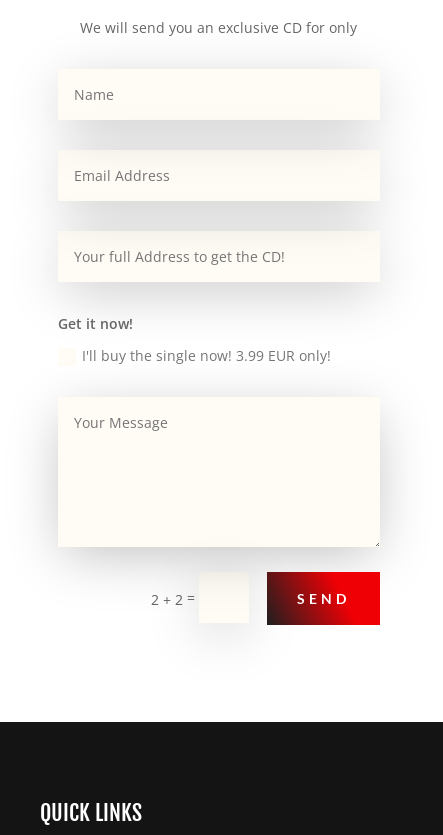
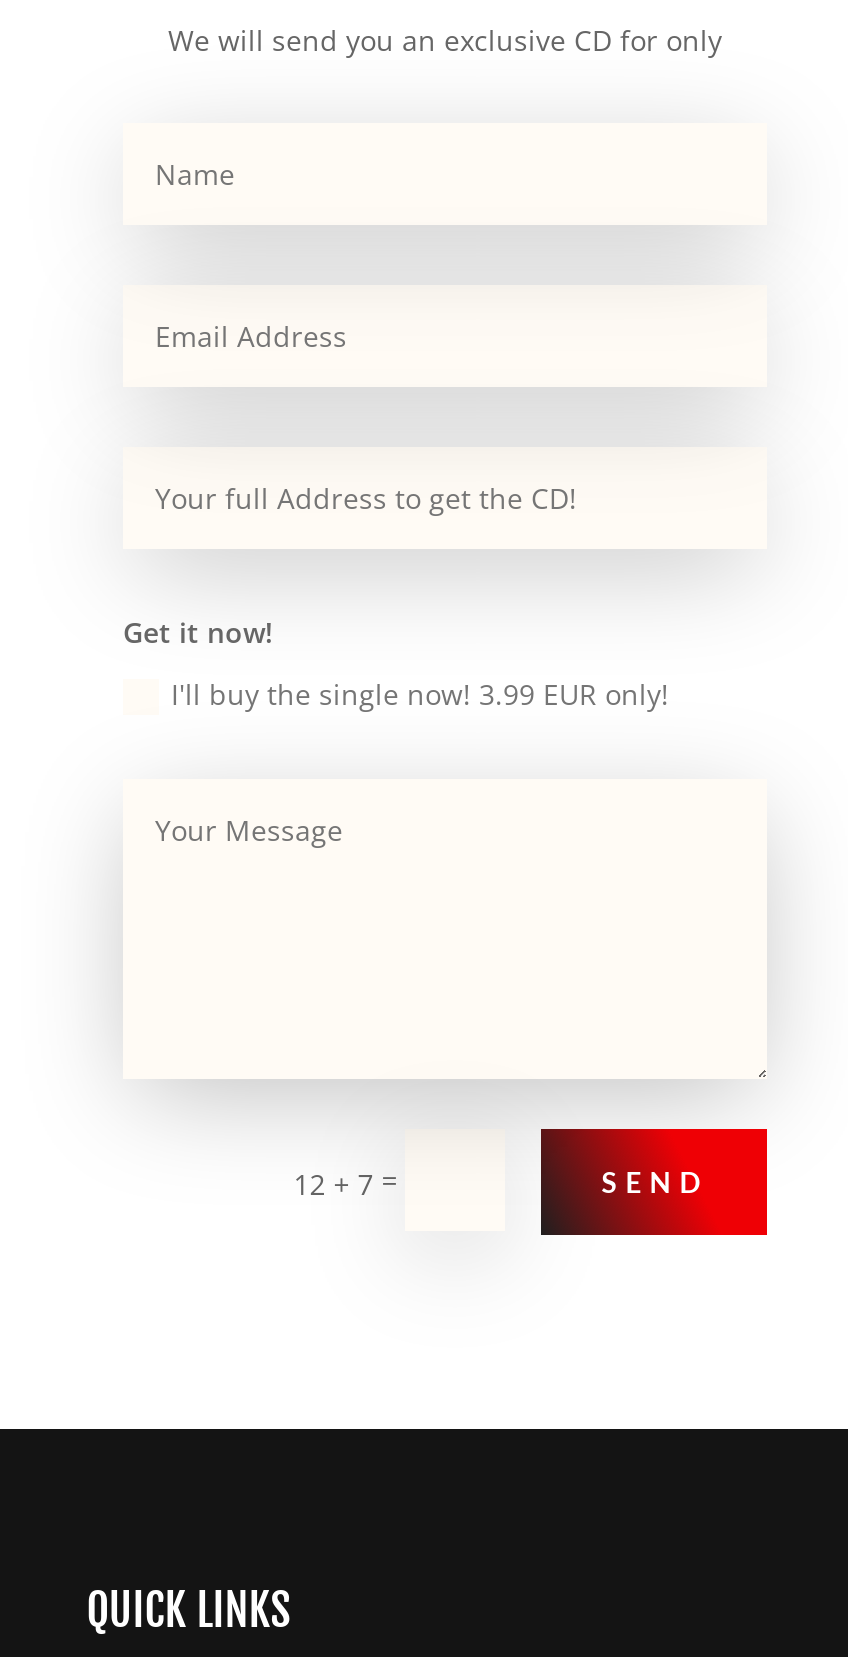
[151,588,199,609] 2 + 2 = -> [294,1161,406,1202] 12 + 7 =

